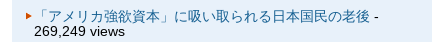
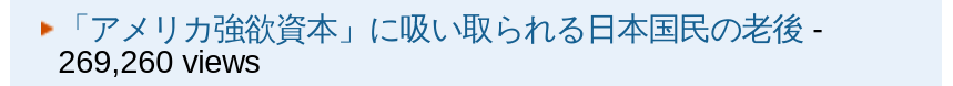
[34,23,125,39] 269,249 views -> [58,44,260,79] 269,260 views

